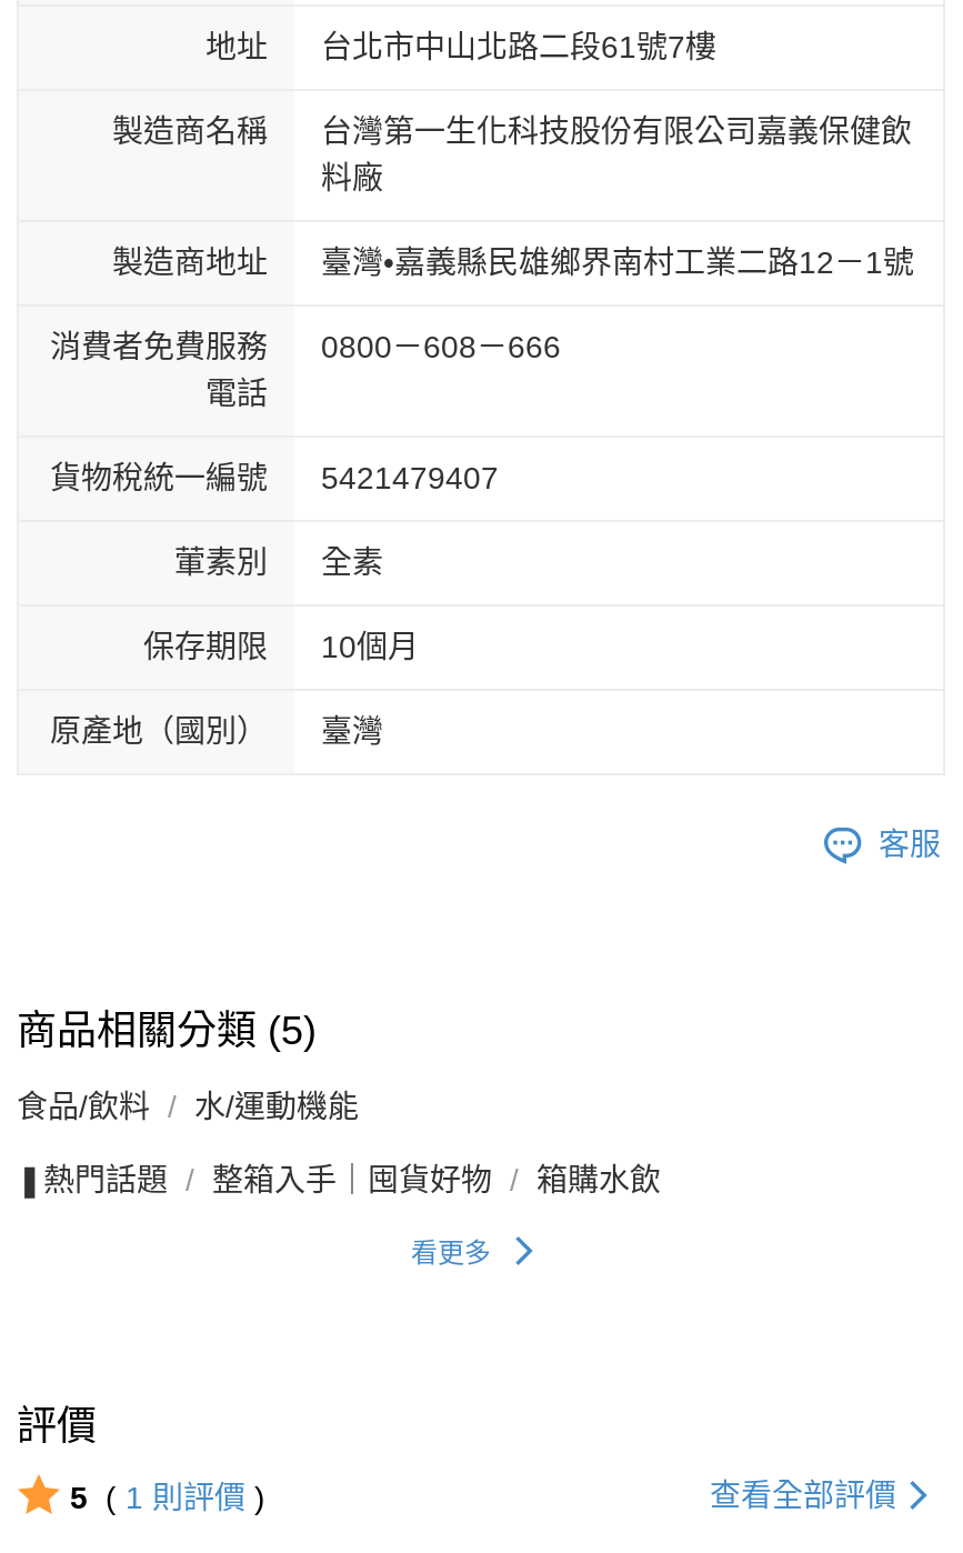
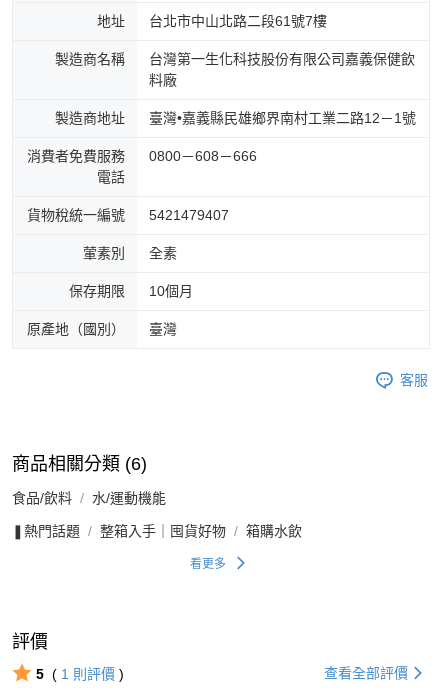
[17,1009,317,1053] 商品相關分類 (5) -> [12,454,147,474] 商品相關分類 (6)

